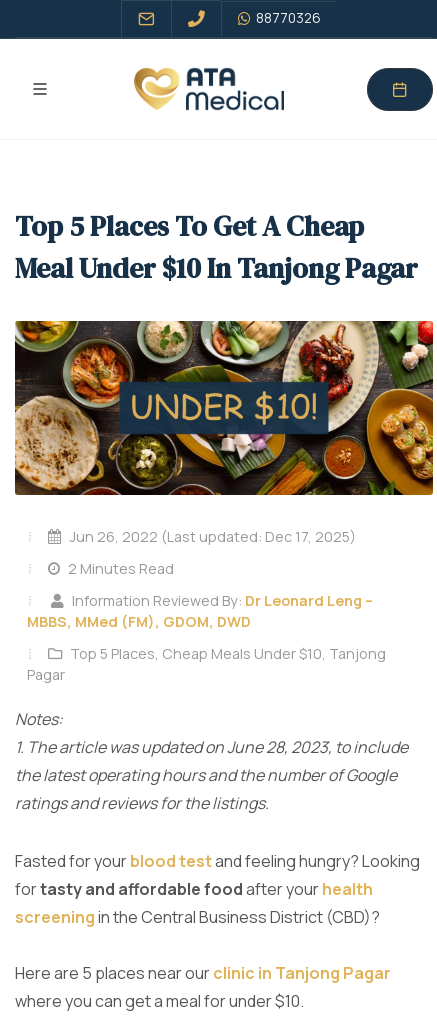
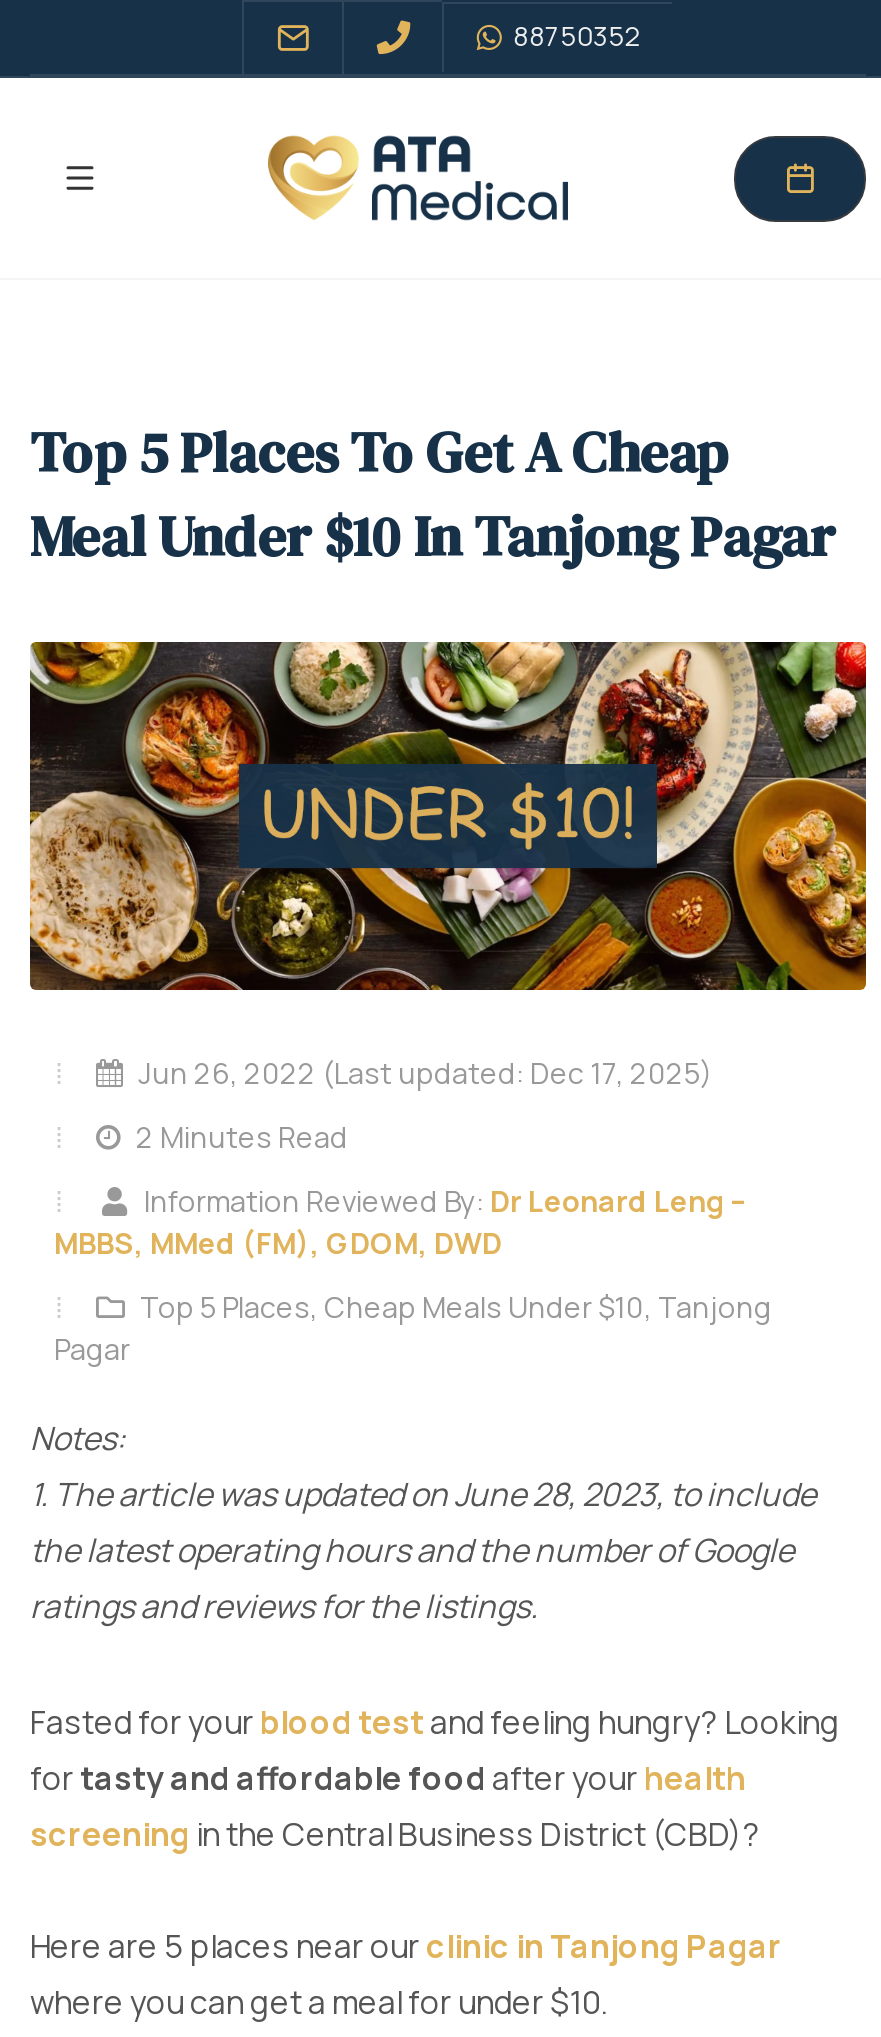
[256,9,321,27] 88770326 -> [513,18,641,54] 88750352

